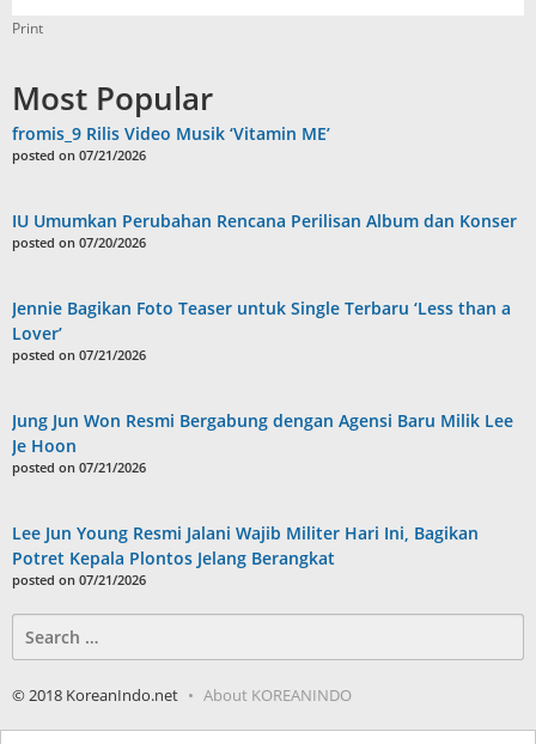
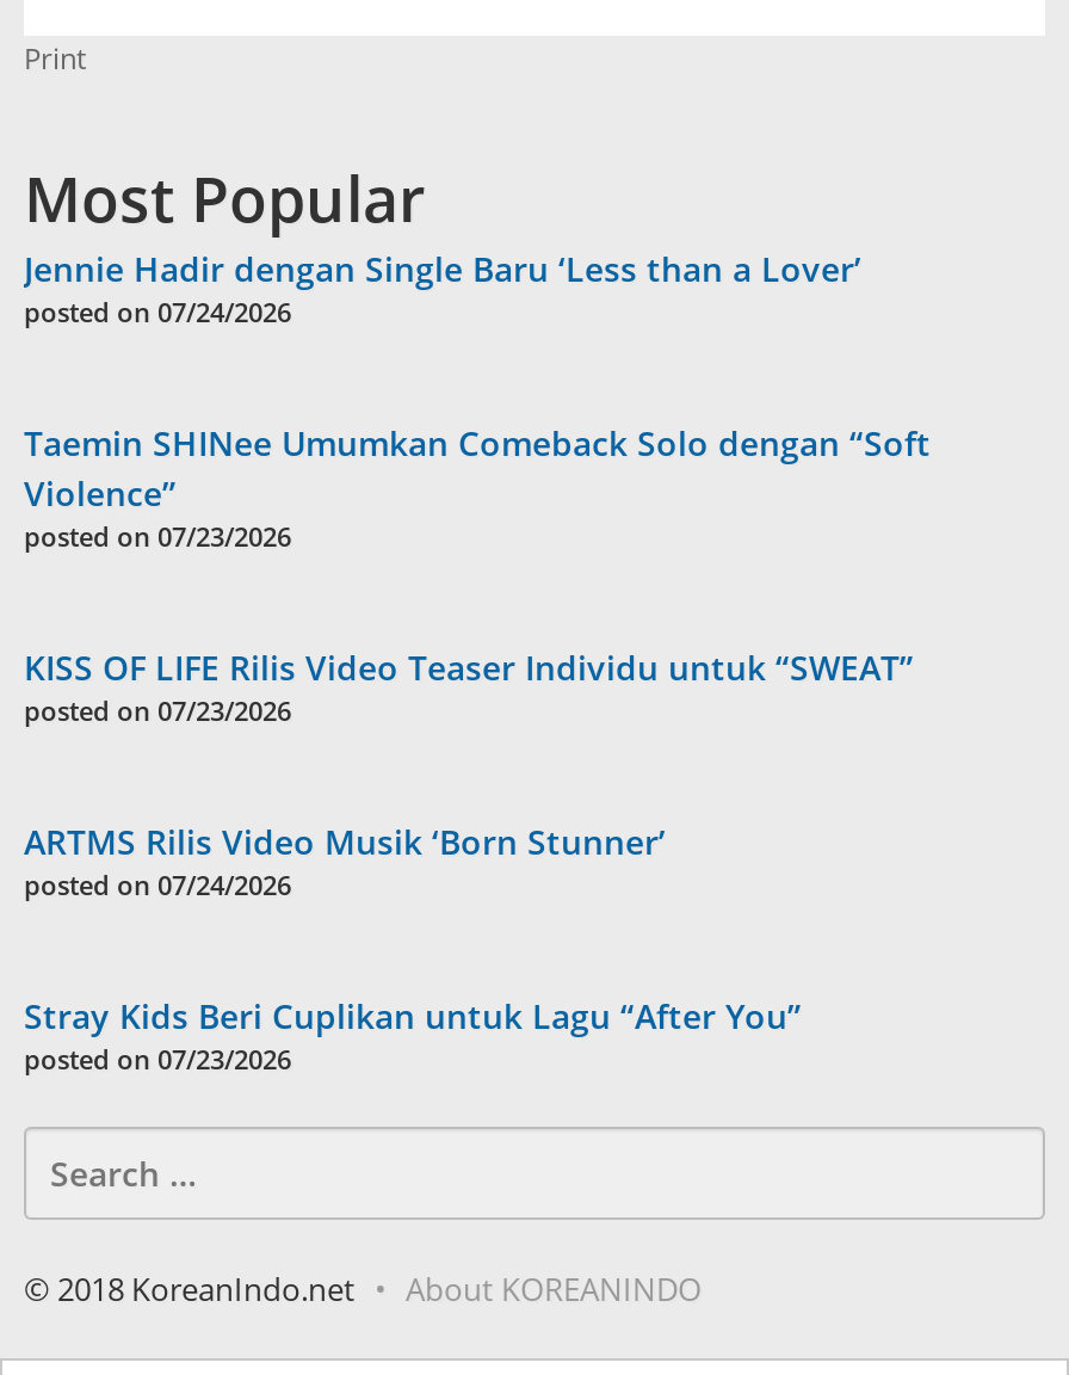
[12,121,330,163] fromis_9 Rilis Video Musik ‘Vitamin ME’ | posted on 07/21/2026 -> [24,247,861,331] Jennie Hadir dengan Single Baru ‘Less than a Lover’ | posted on 07/24/2026
[12,209,517,251] IU Umumkan Perubahan Rencana Perilisan Album dan Konser | posted on 07/20/2026 -> [24,421,931,555] Taemin SHINee Umumkan Comeback Solo dengan “Soft | Violence” | posted on 07/23/2026
[12,296,511,363] Jennie Bagikan Foto Teaser untuk Single Terbaru ‘Less than a | Lover’ | posted on 07/21/2026 -> [24,646,914,729] KISS OF LIFE Rilis Video Teaser Individu untuk “SWEAT” | posted on 07/23/2026
[12,408,513,475] Jung Jun Won Resmi Bergabung dengan Agensi Baru Milik Lee | Je Hoon | posted on 07/21/2026 -> [24,820,666,904] ARTMS Rilis Video Musik ‘Born Stunner’ | posted on 07/24/2026
[12,521,479,588] Lee Jun Young Resmi Jalani Wajib Militer Hari Ini, Bagikan | Potret Kepala Plontos Jelang Berangkat | posted on 07/21/2026 -> [24,994,802,1078] Stray Kids Beri Cuplikan untuk Lagu “After You” | posted on 07/23/2026

